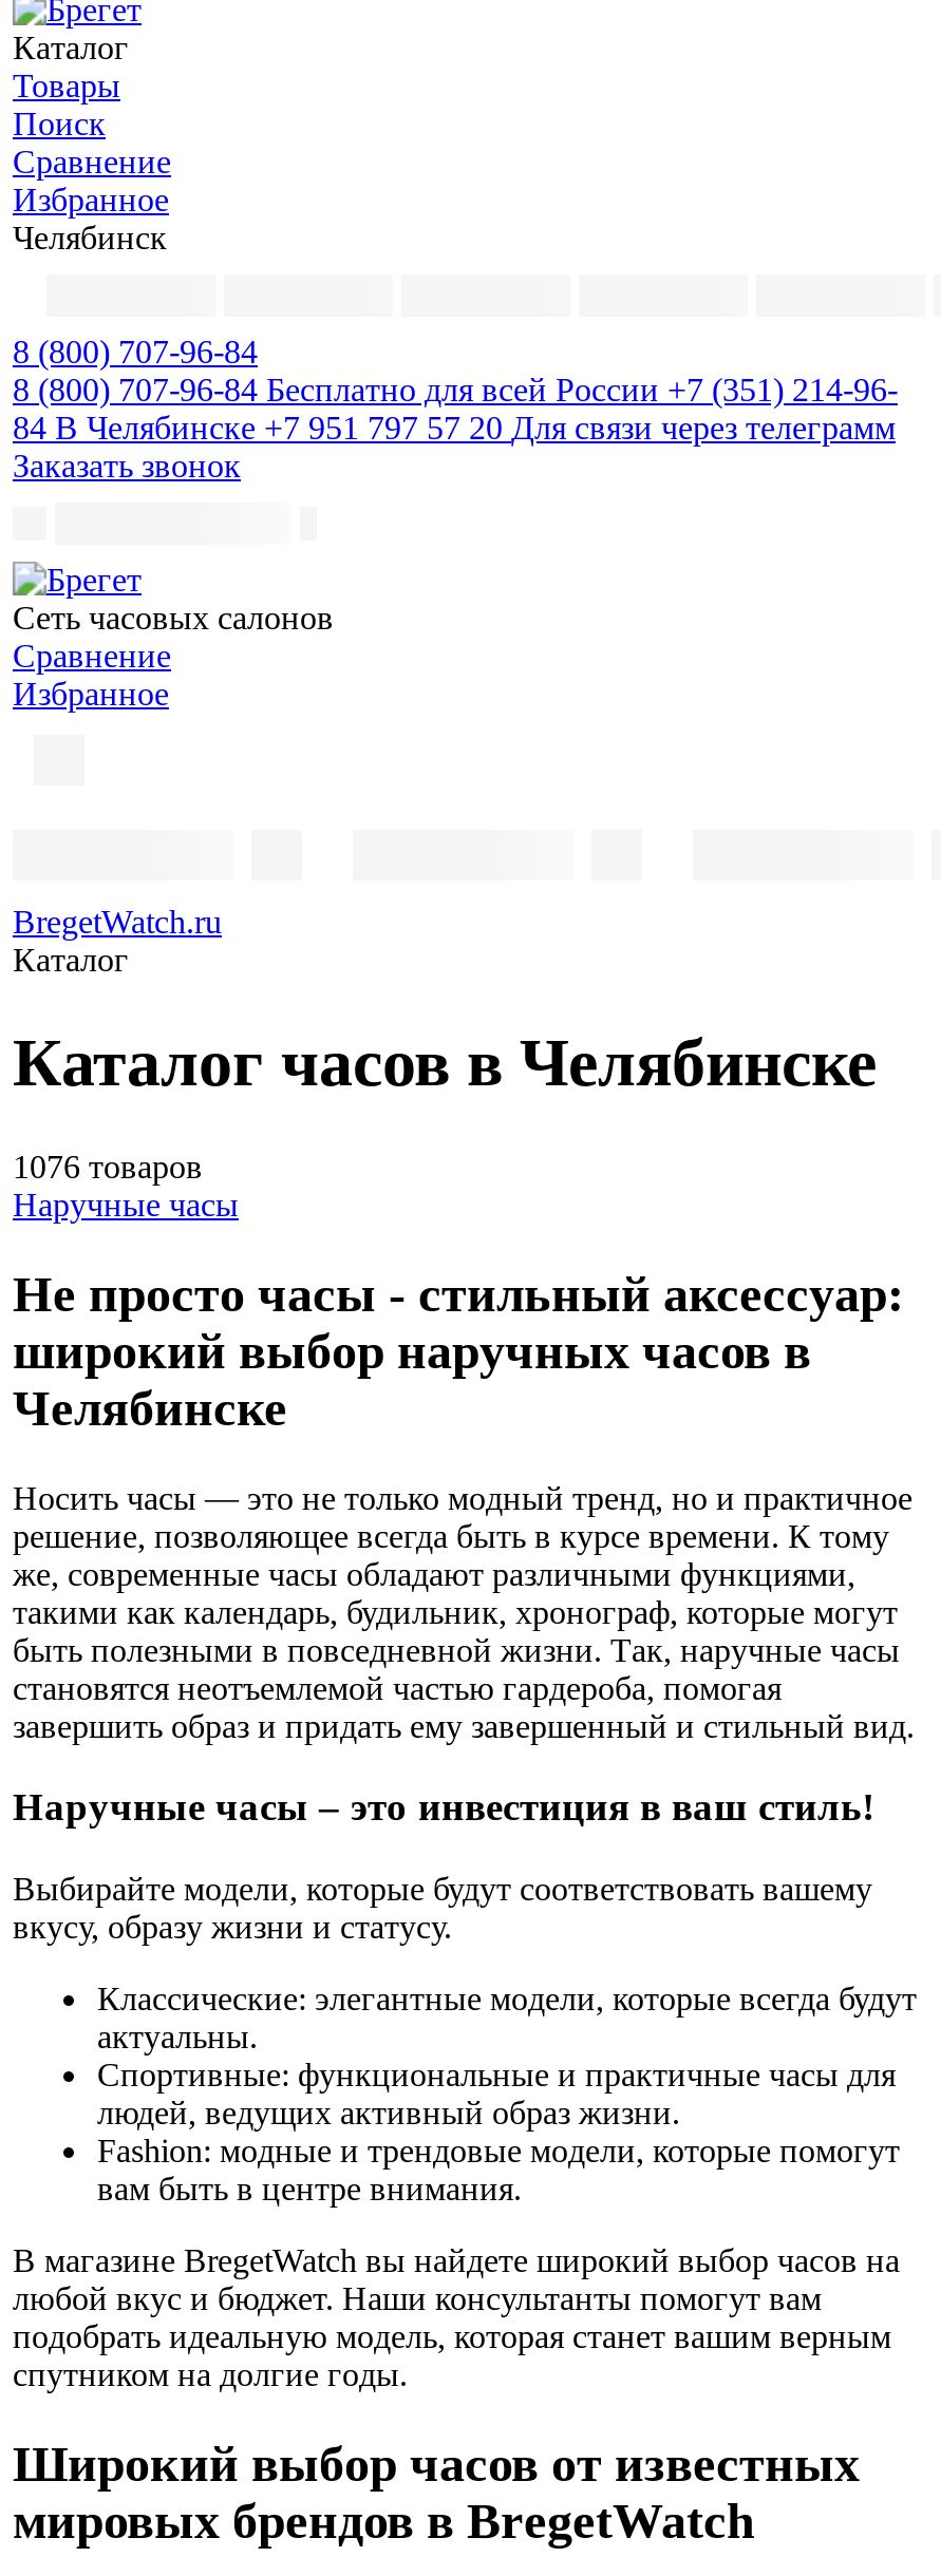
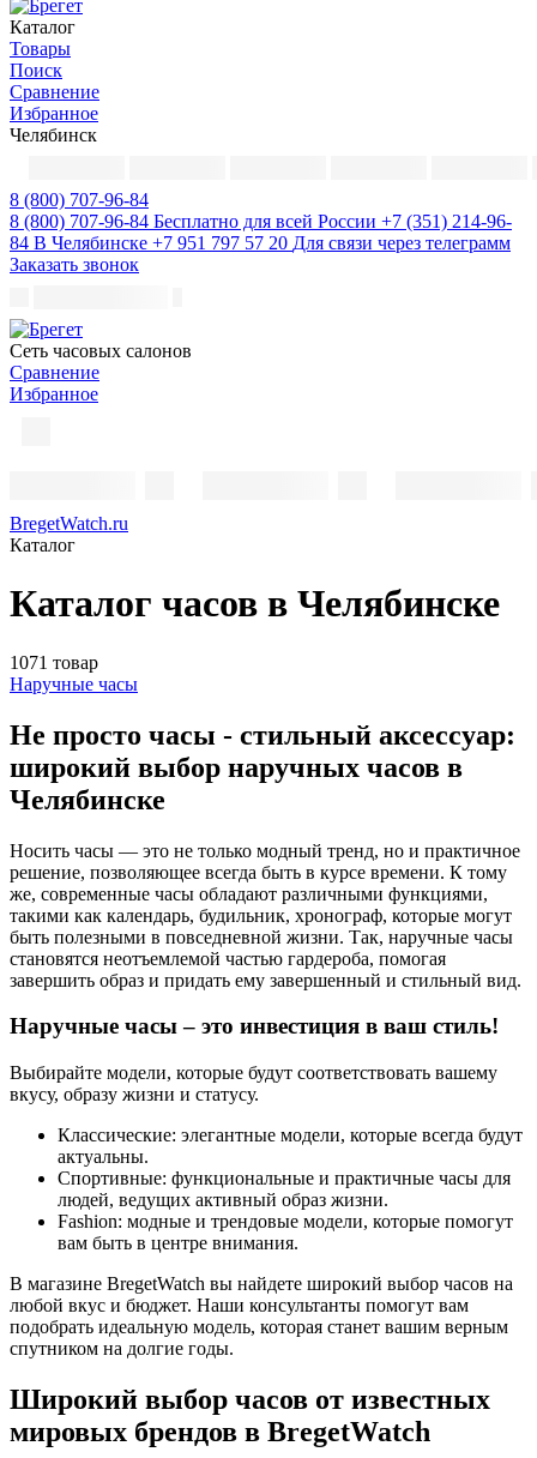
[13,1148,203,1184] 1076 товаров -> [10,652,98,673] 1071 товар

